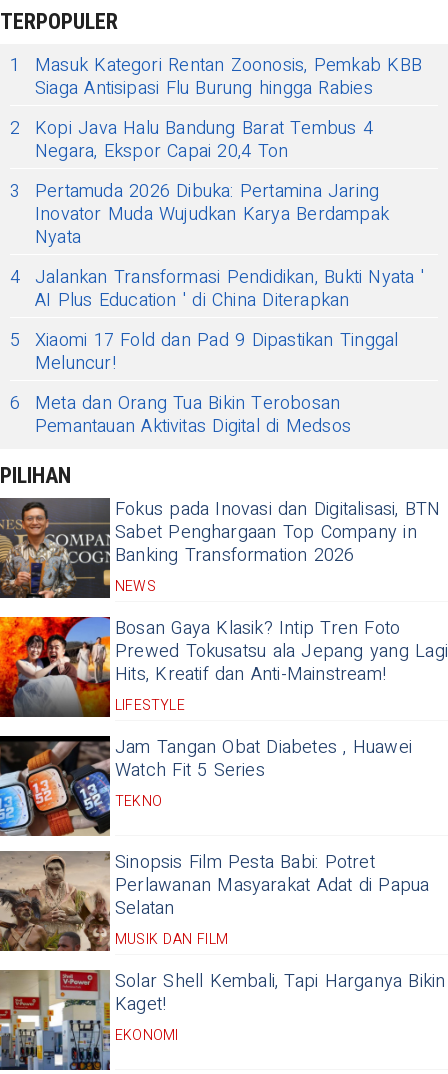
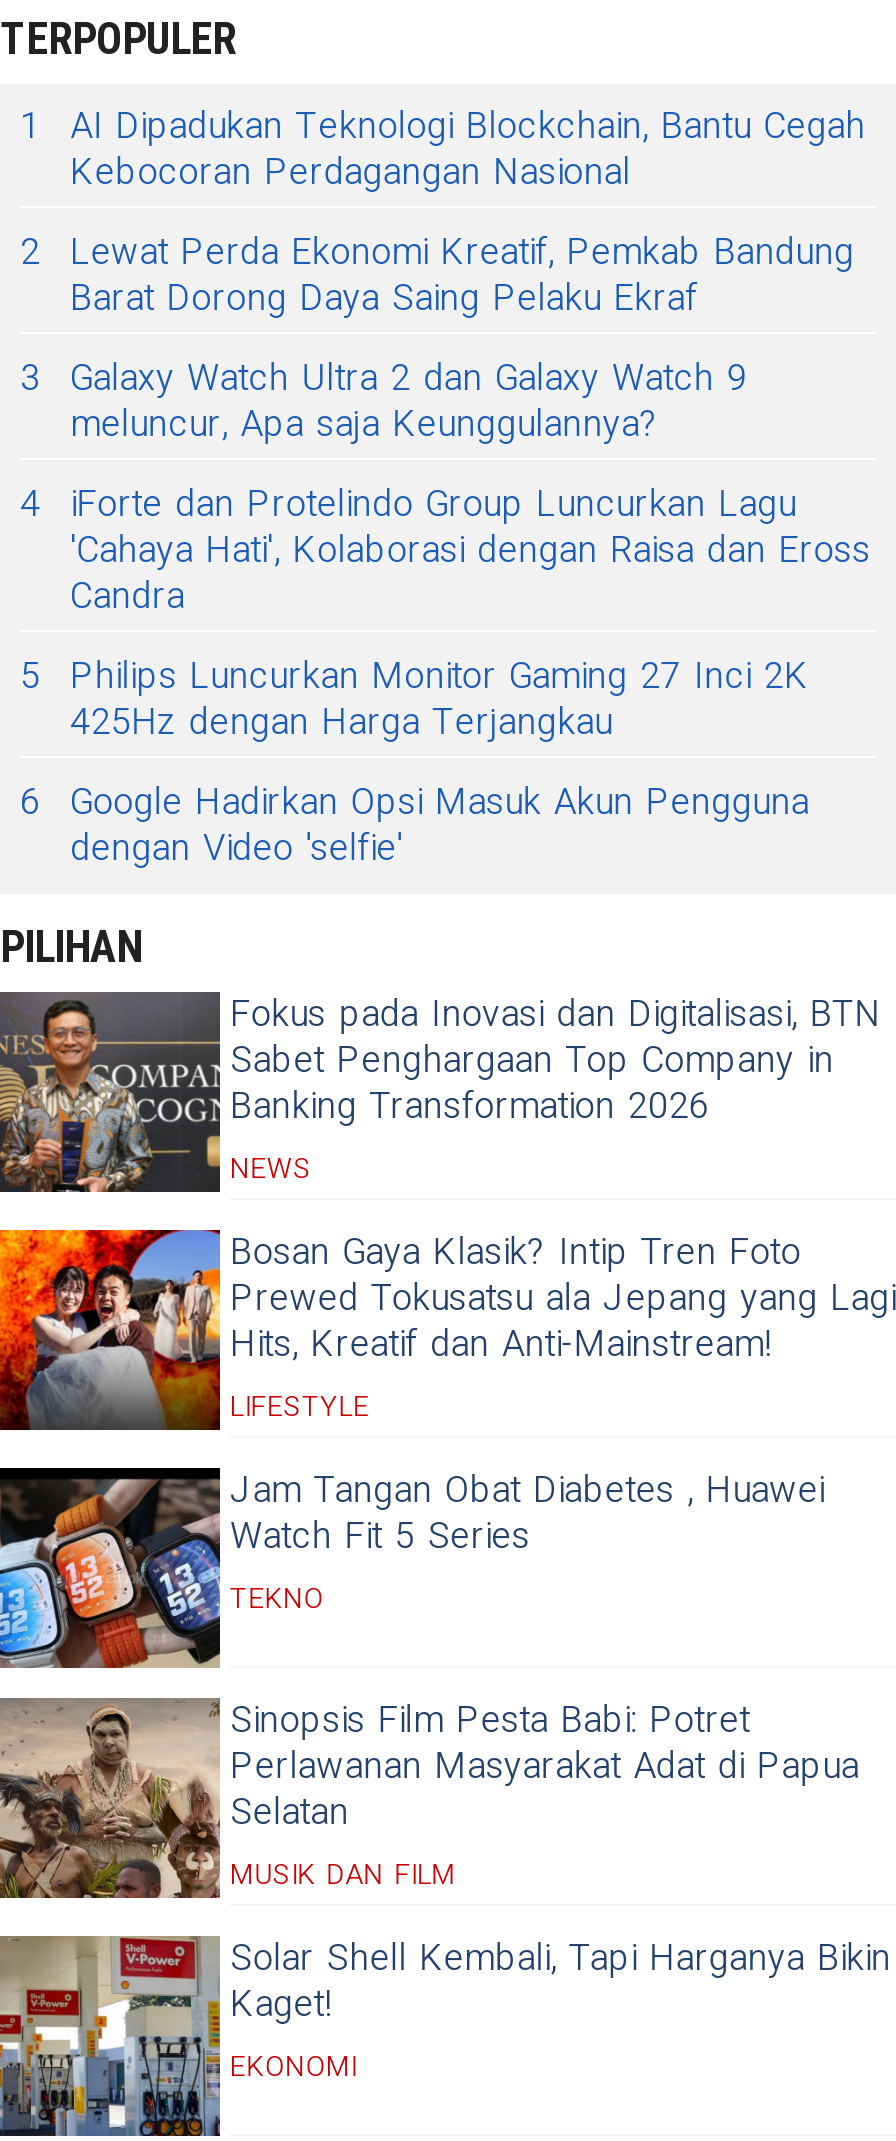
[10,52,422,102] 1 Masuk Kategori Rentan Zoonosis, Pemkab KBB | Siaga Antisipasi Flu Burung hingga Rabies -> [20,101,865,201] 1 AI Dipadukan Teknologi Blockchain, Bantu Cegah | Kebocoran Perdagangan Nasional
[10,115,373,165] 2 Kopi Java Halu Bandung Barat Tembus 4 | Negara, Ekspor Capai 20,4 Ton -> [20,227,854,327] 2 Lewat Perda Ekonomi Kreatif, Pemkab Bandung | Barat Dorong Daya Saing Pelaku Ekraf
[10,178,389,251] 3 Pertamuda 2026 Dibuka: Pertamina Jaring | Inovator Muda Wujudkan Karya Berdampak | Nyata -> [20,353,747,453] 3 Galaxy Watch Ultra 2 dan Galaxy Watch 9 | meluncur, Apa saja Keunggulannya?
[10,264,424,314] 4 Jalankan Transformasi Pendidikan, Bukti Nyata ' | AI Plus Education ' di China Diterapkan -> [20,479,870,625] 4 iForte dan Protelindo Group Luncurkan Lagu | 'Cahaya Hati', Kolaborasi dengan Raisa dan Eross | Candra
[10,327,398,377] 5 Xiaomi 17 Fold dan Pad 9 Dipastikan Tinggal | Meluncur! -> [20,651,808,751] 5 Philips Luncurkan Monitor Gaming 27 Inci 2K | 425Hz dengan Harga Terjangkau
[10,390,351,440] 6 Meta dan Orang Tua Bikin Terobosan | Pemantauan Aktivitas Digital di Medsos -> [20,777,809,877] 6 Google Hadirkan Opsi Masuk Akun Pengguna | dengan Video 'selfie'

